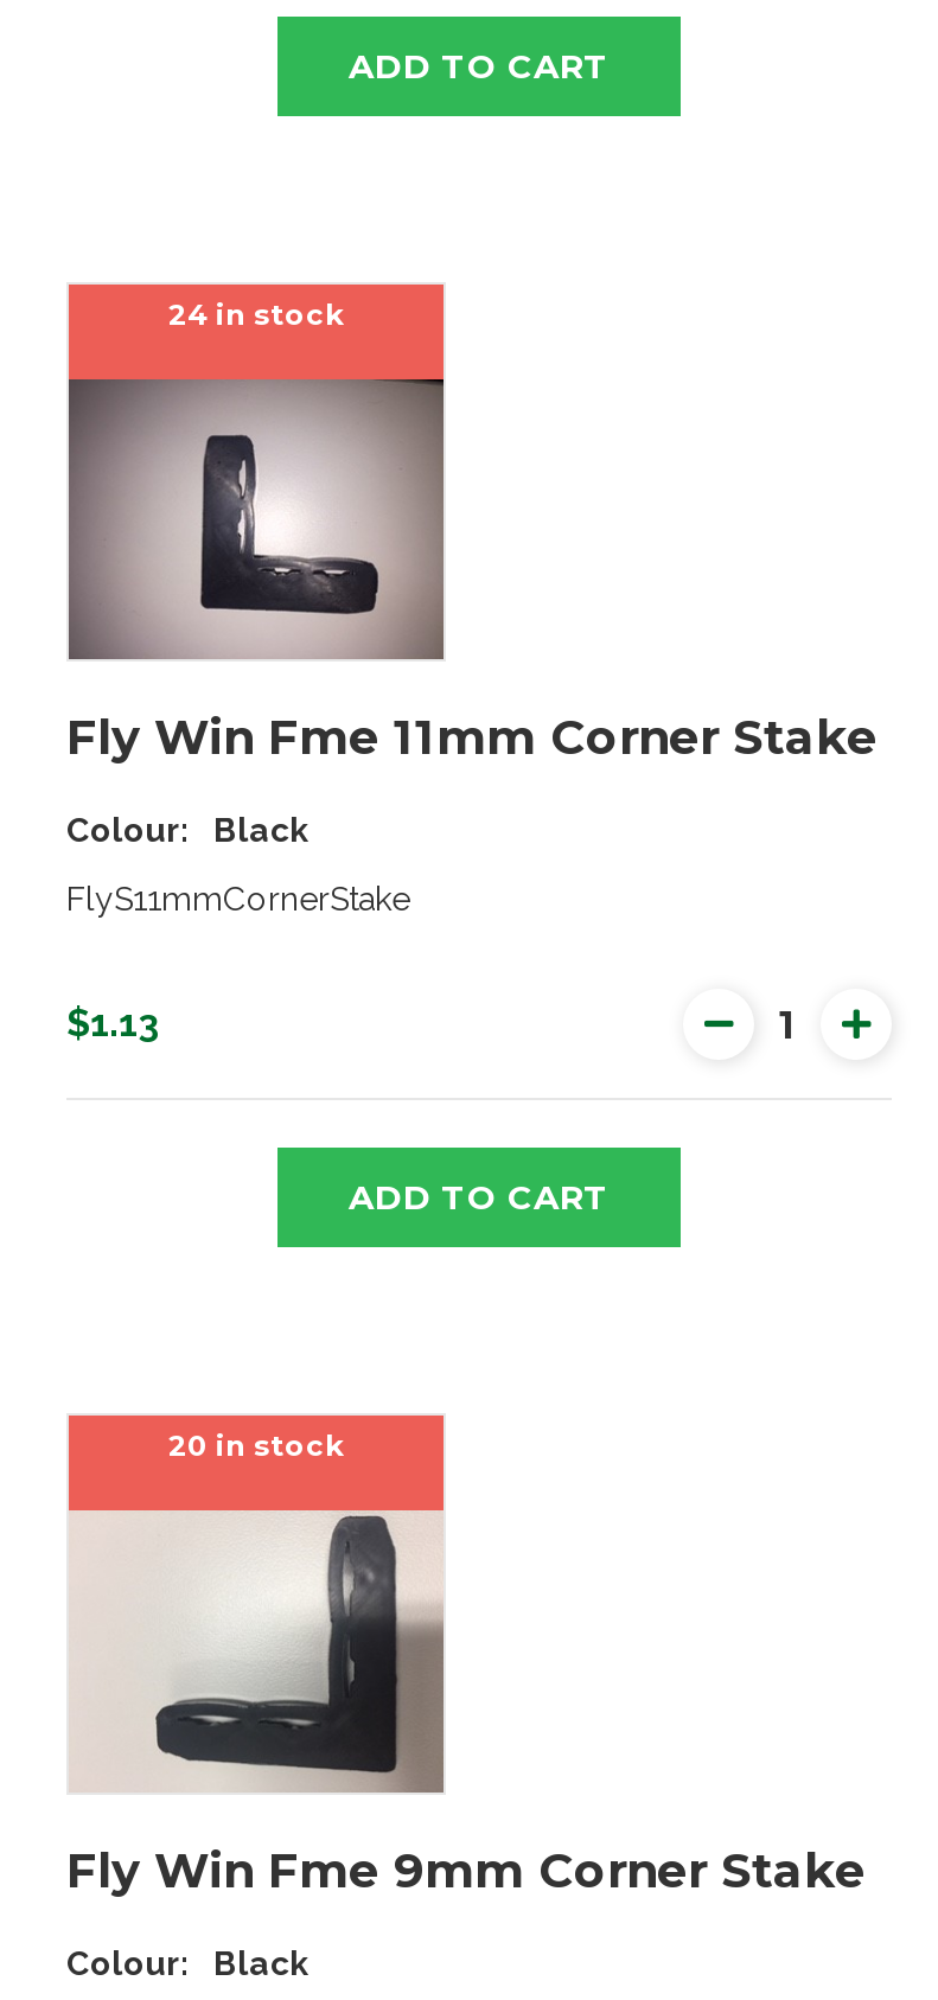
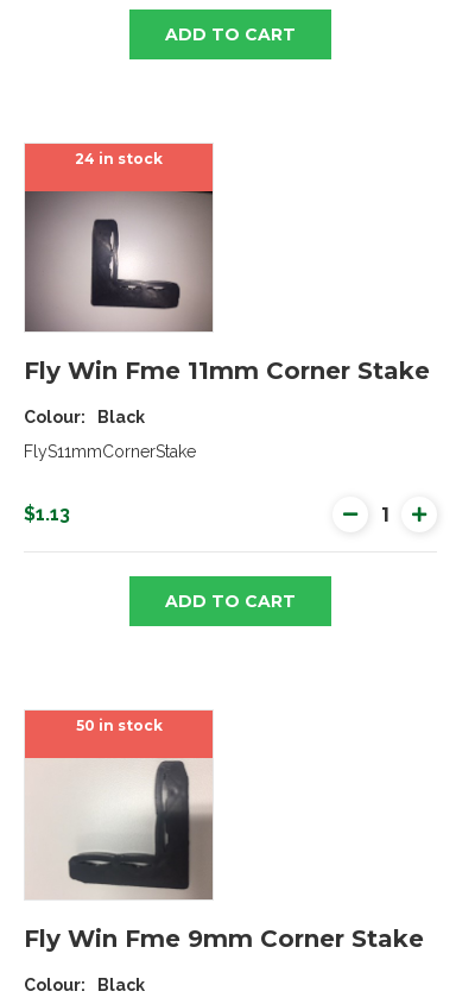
[168,1429,344,1464] 20 in stock -> [75,717,162,735] 50 in stock

